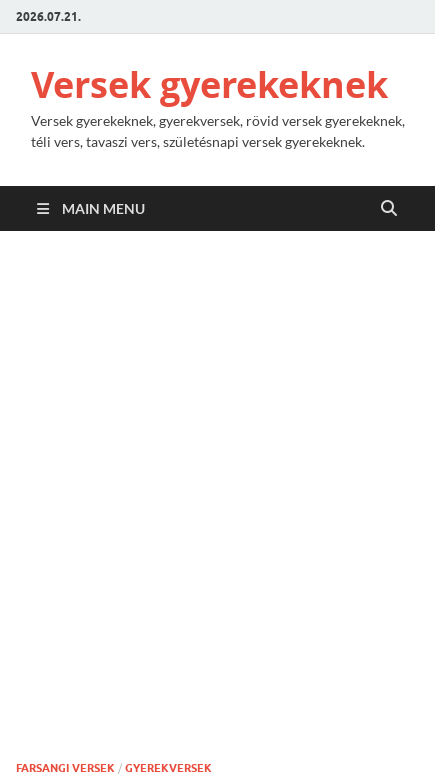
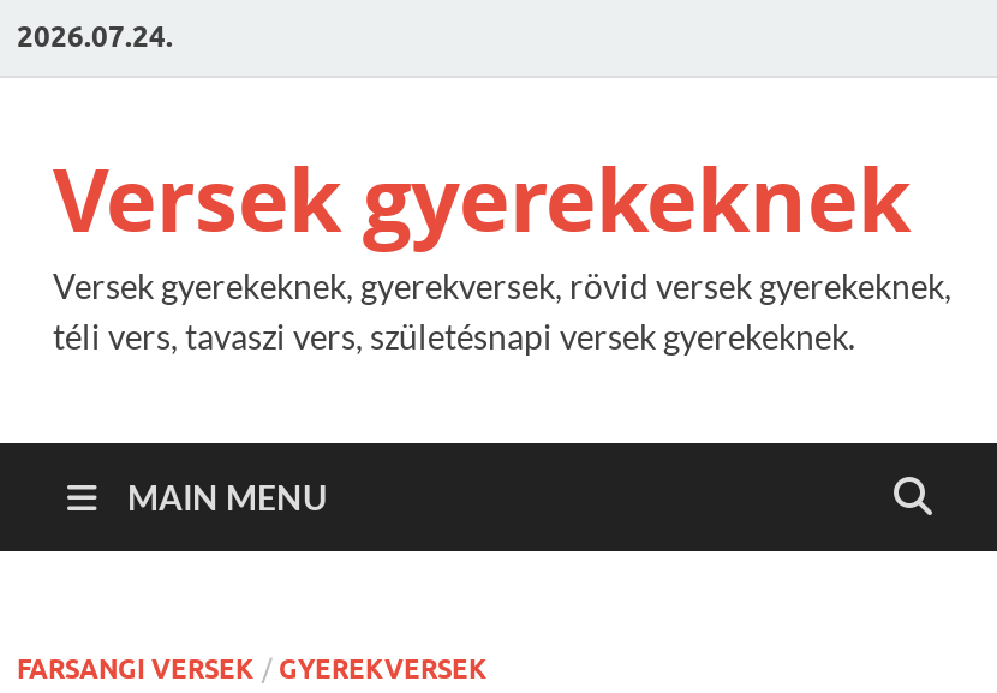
[16,8,81,23] 2026.07.21. -> [17,17,173,53] 2026.07.24.

